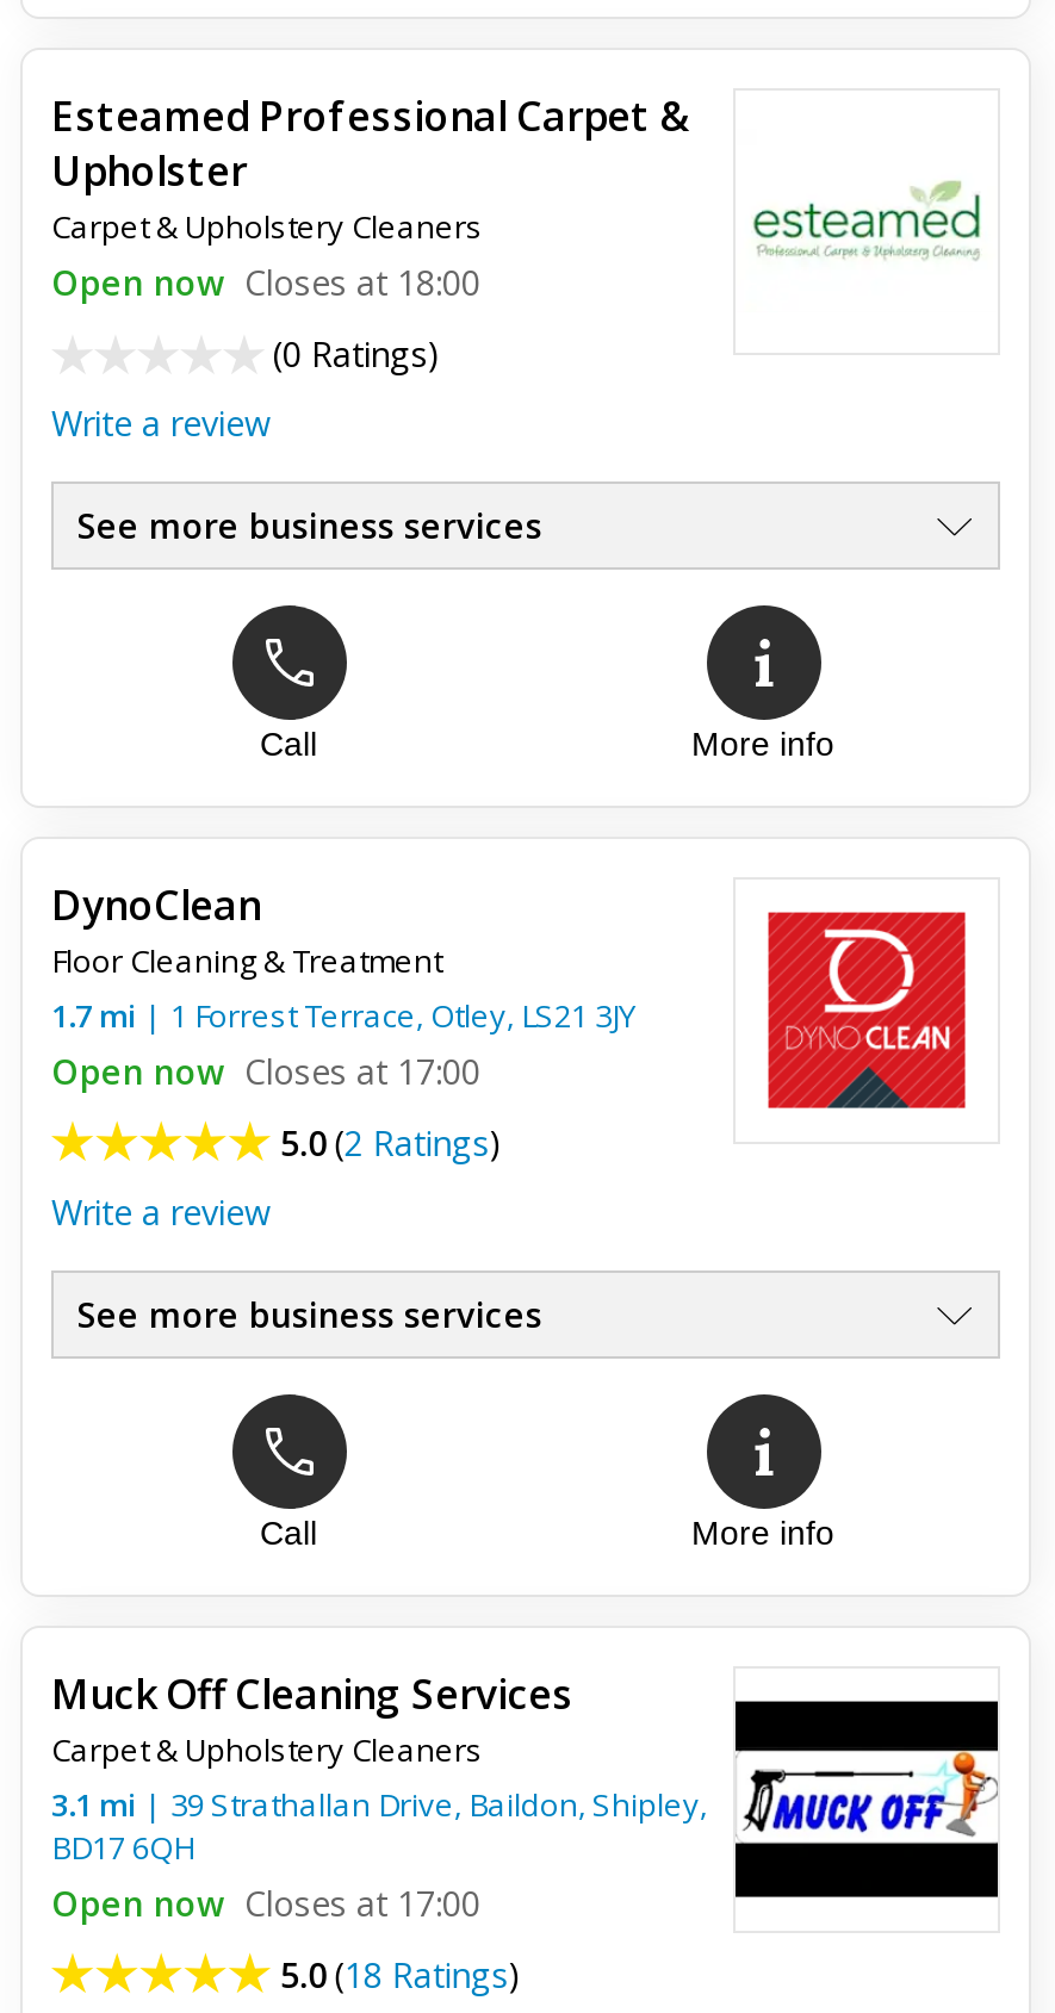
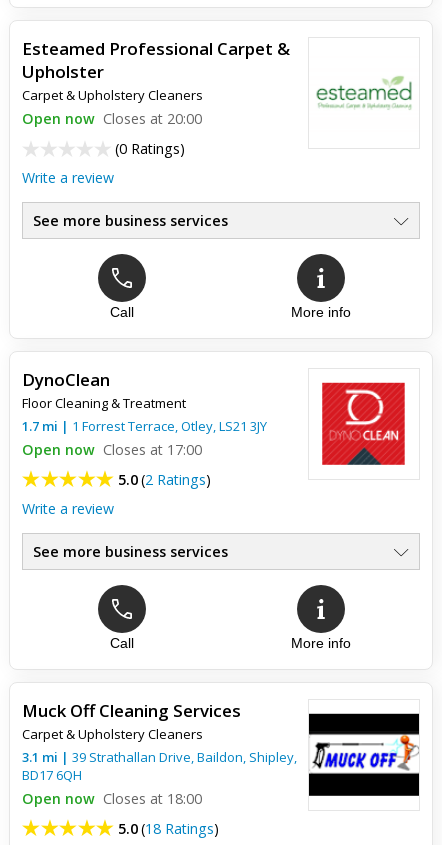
moved [51,260,480,305] -> [22,789,202,808]: Open now Closes at 18:00
none -> [22,109,202,128] Open now Closes at 20:00
[51,1880,480,1926] Open now Closes at 17:00 -> none

